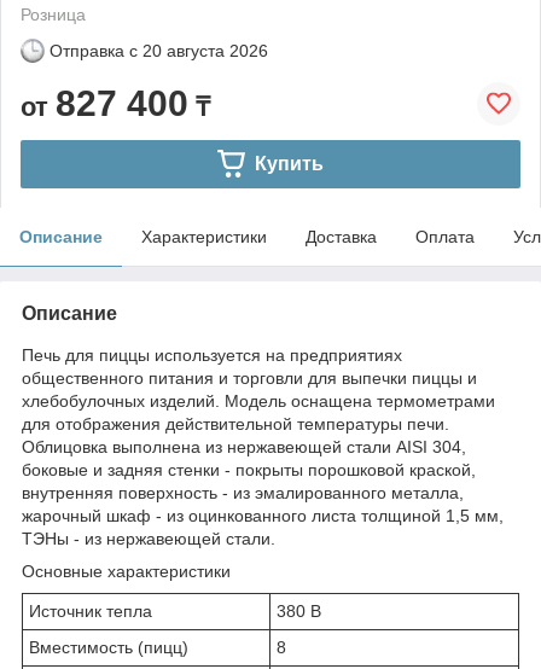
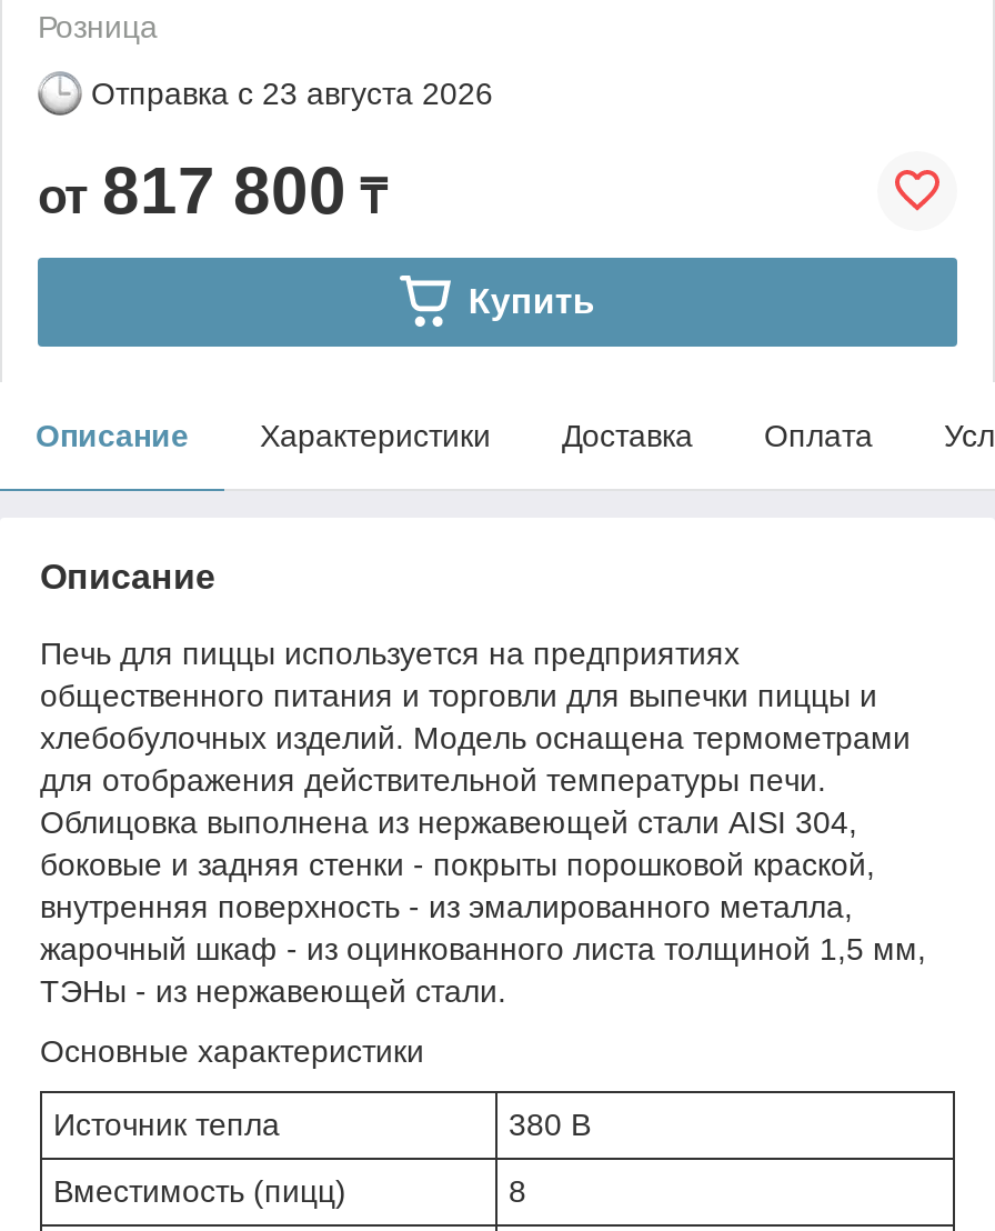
[50,41,268,60] Отправка с 20 августа 2026 -> [91,75,493,111] Отправка с 23 августа 2026
[21,83,210,123] от 827 400 ₸ -> [38,153,386,226] от 817 800 ₸

